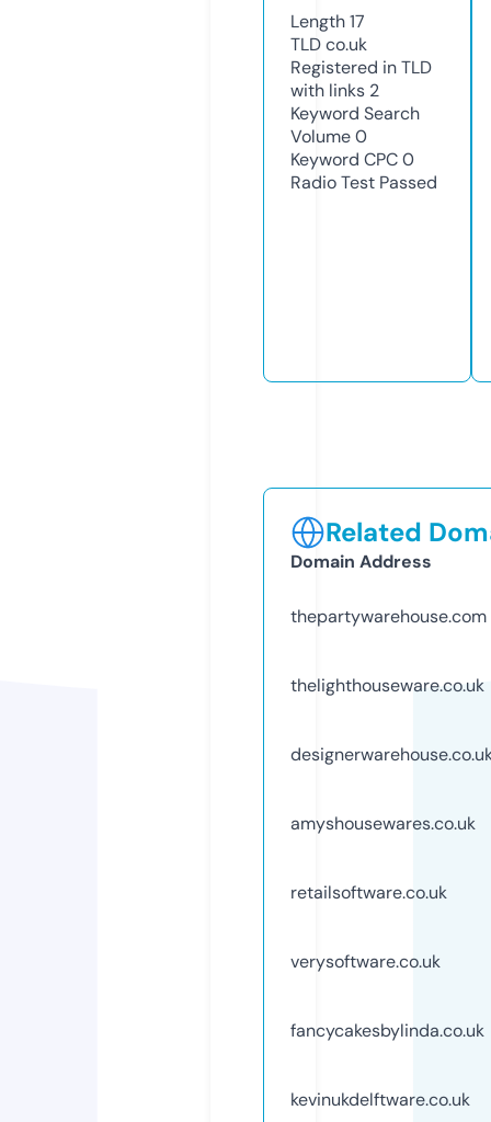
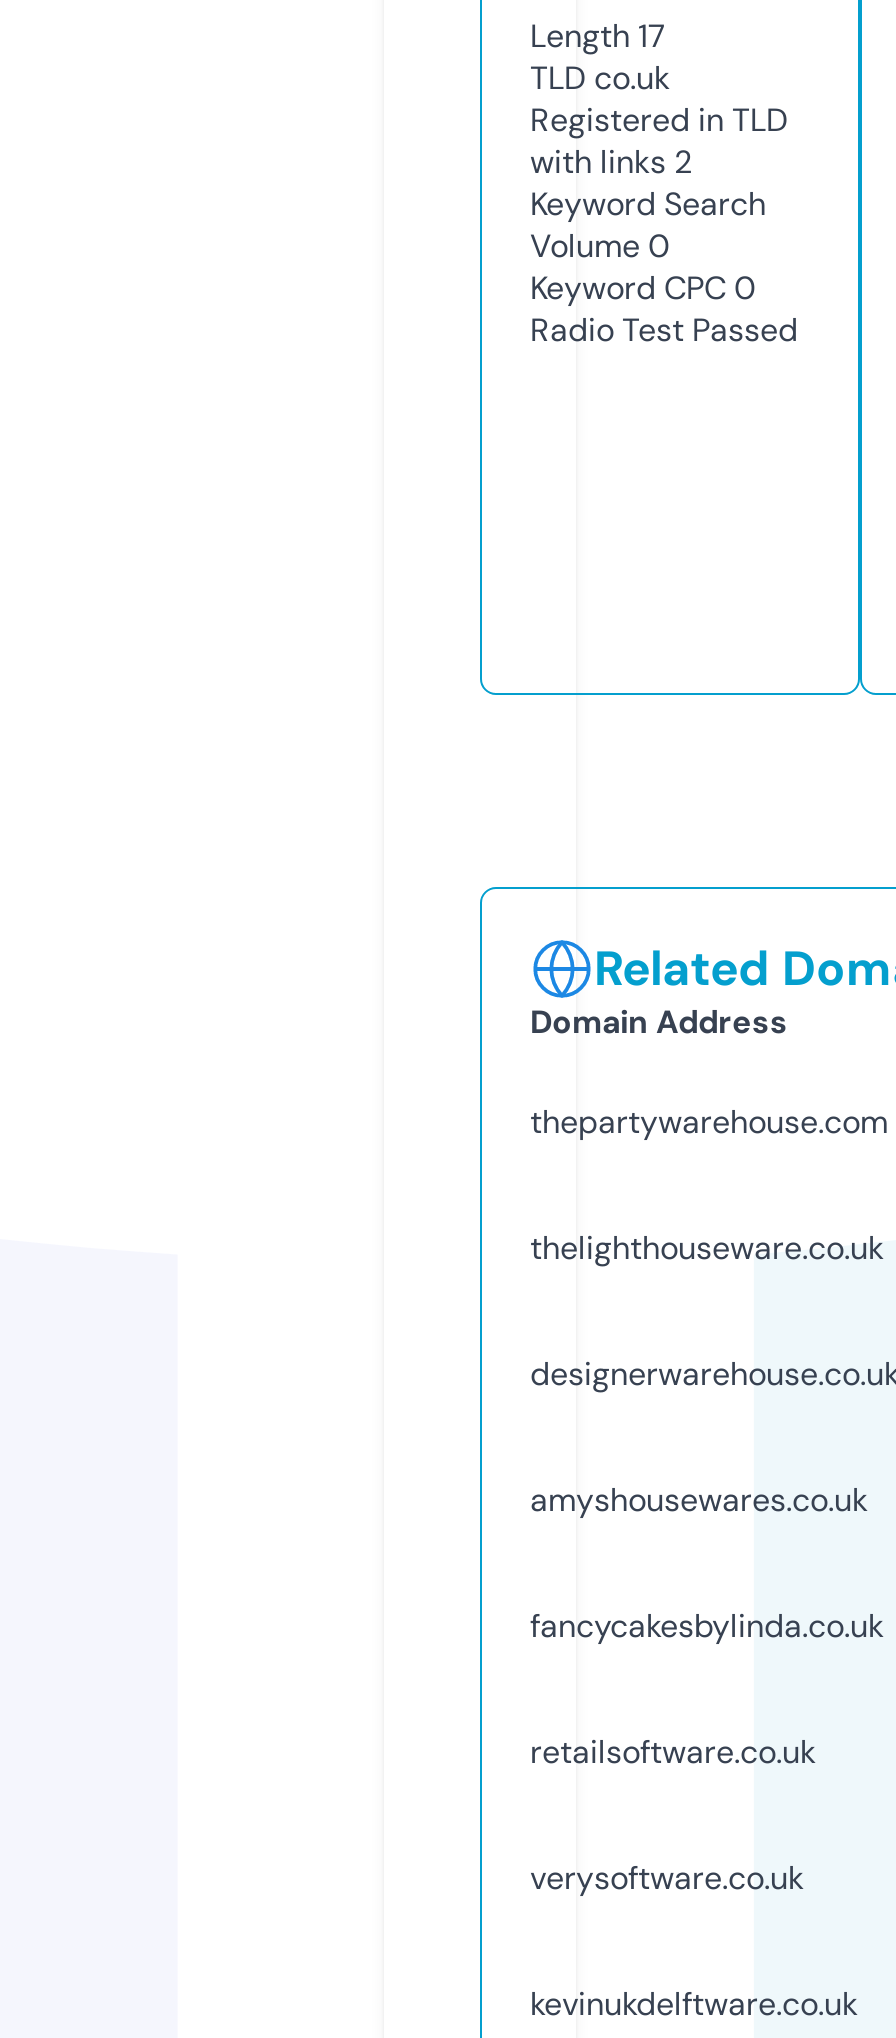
moved [290,881,447,973] -> [530,1731,816,1899]: retailsoftware.co.uk | verysoftware.co.uk
moved [290,1019,484,1042] -> [530,1605,884,1647]: fancycakesbylinda.co.uk

